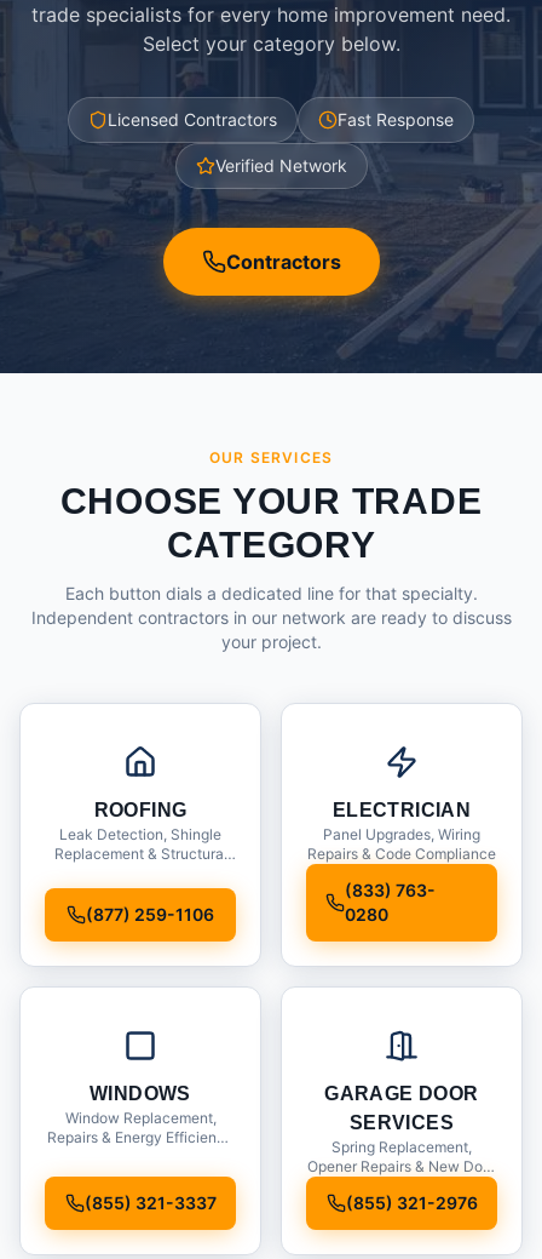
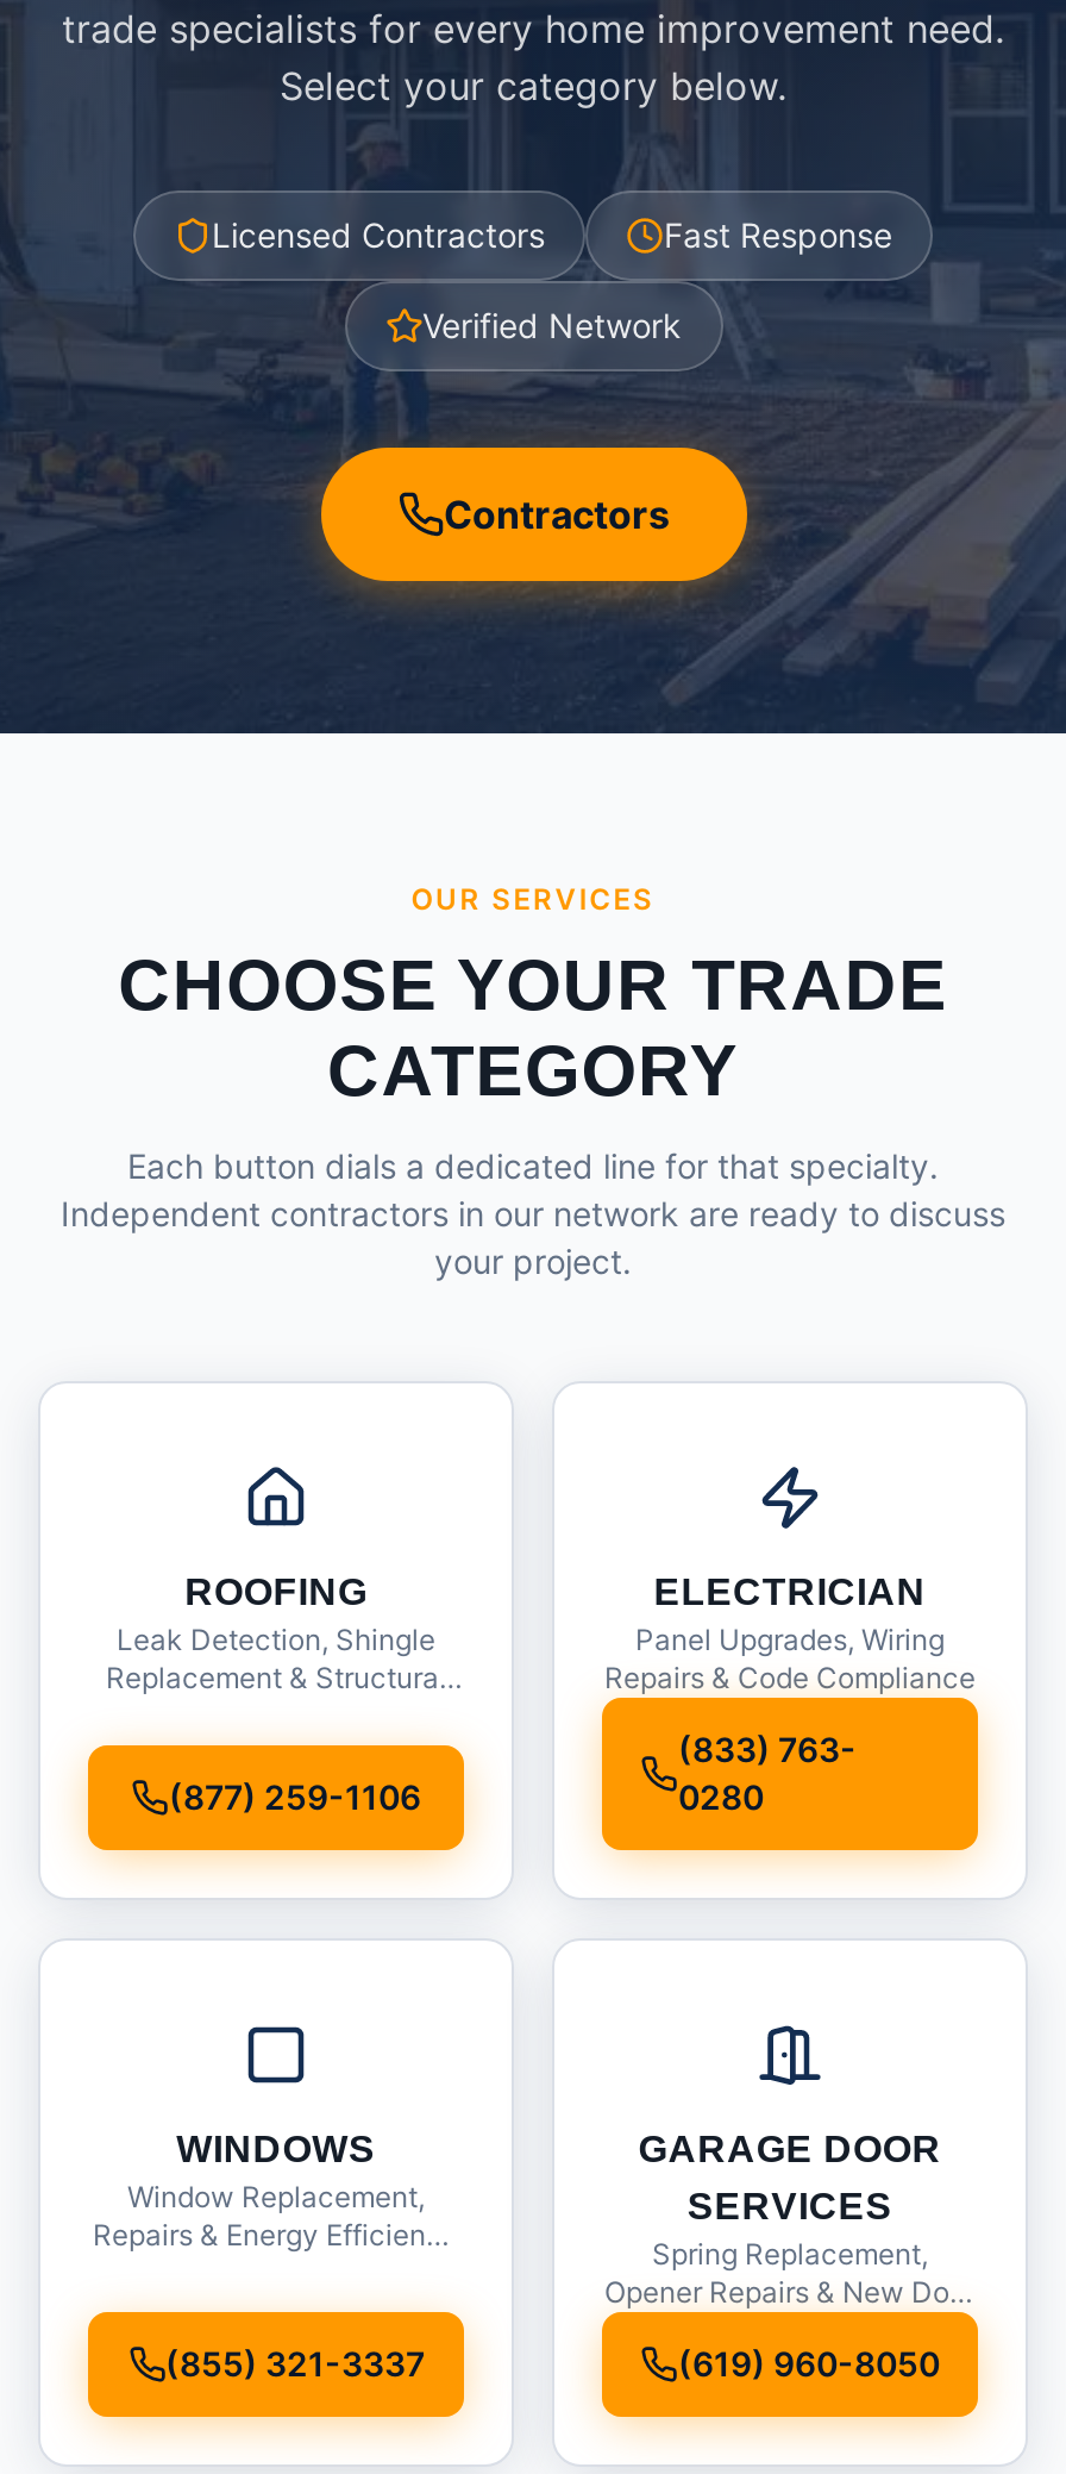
[345,1192,477,1213] (855) 321-2976 -> [678,2343,940,2384] (619) 960-8050

